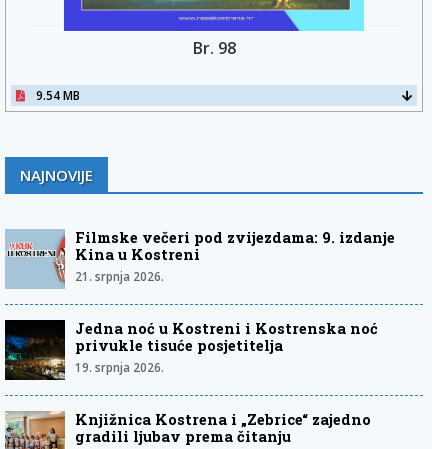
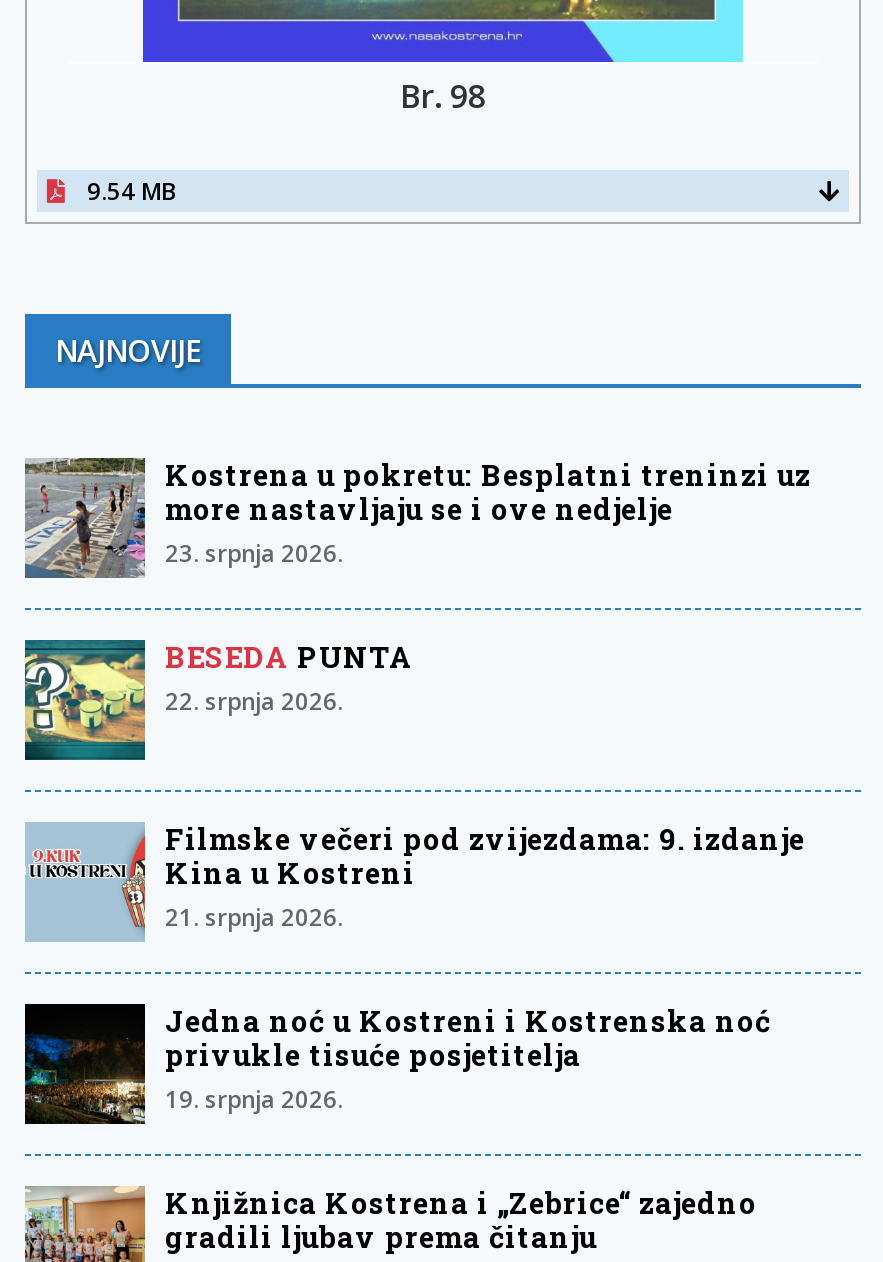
none -> [23,638,147,762] [image]
none -> [25,456,811,716] [image] | Kostrena u pokretu: Besplatni treninzi uz | more nastavljaju se i ove nedjelje | 23. srpnja 2026. | BESEDA PUNTA | 22. srpnja 2026.

